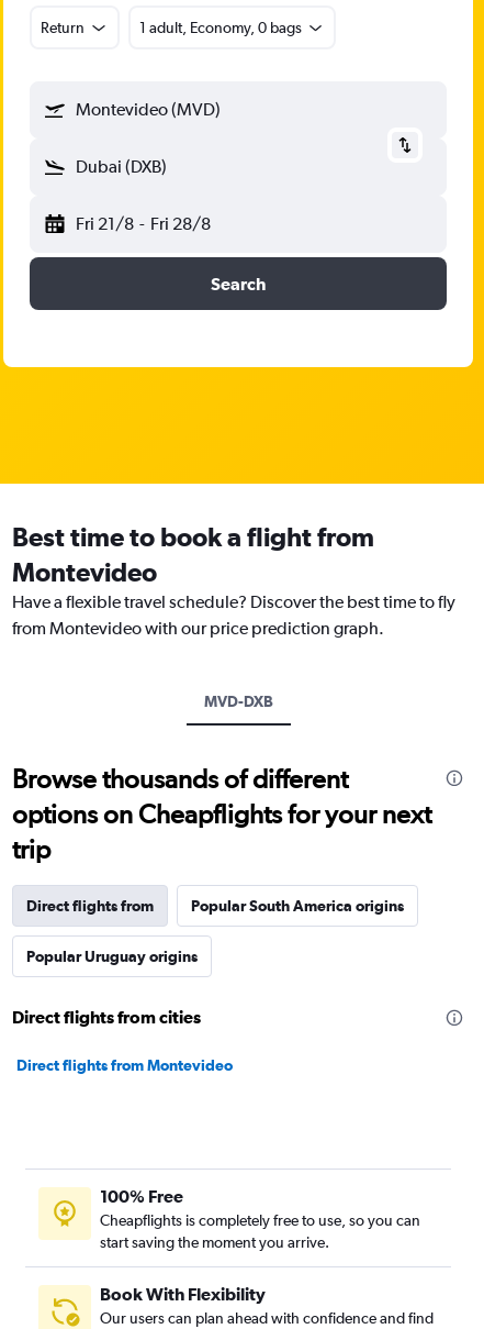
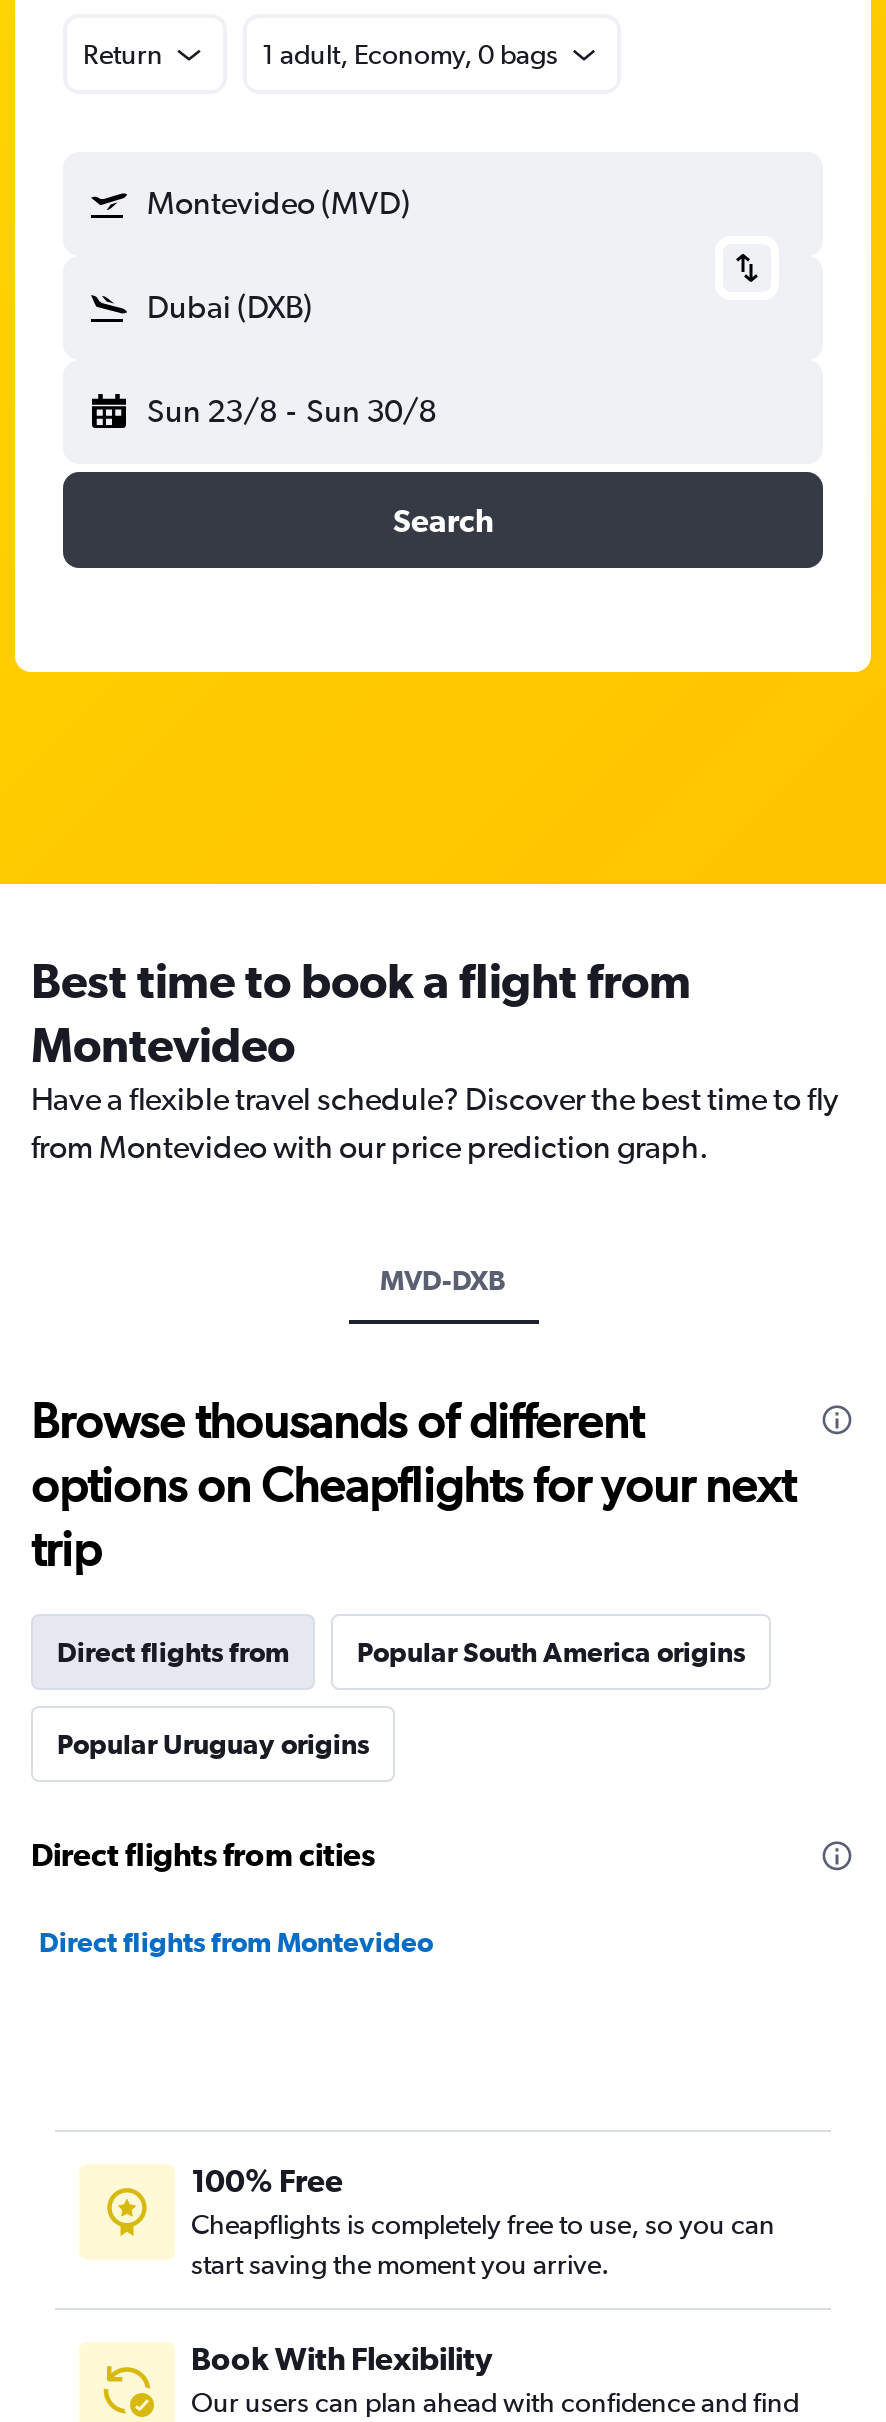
[76,213,210,234] Fri 21/8 - Fri 28/8 -> [147,392,436,430] Sun 23/8 - Sun 30/8

